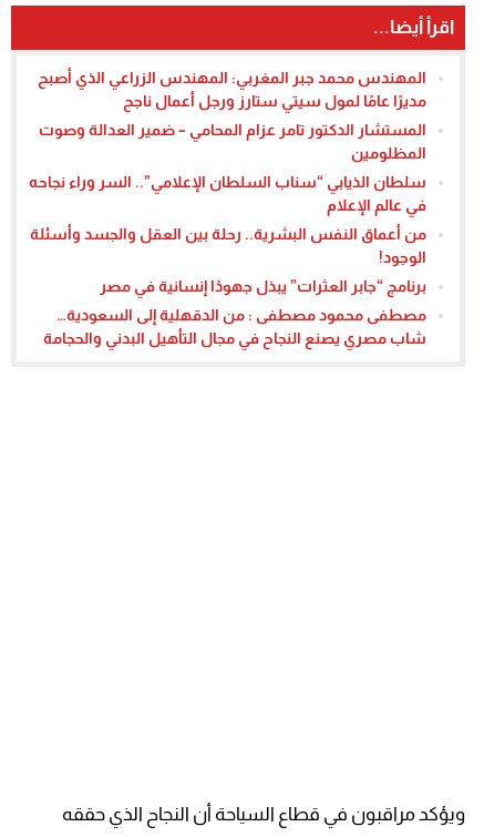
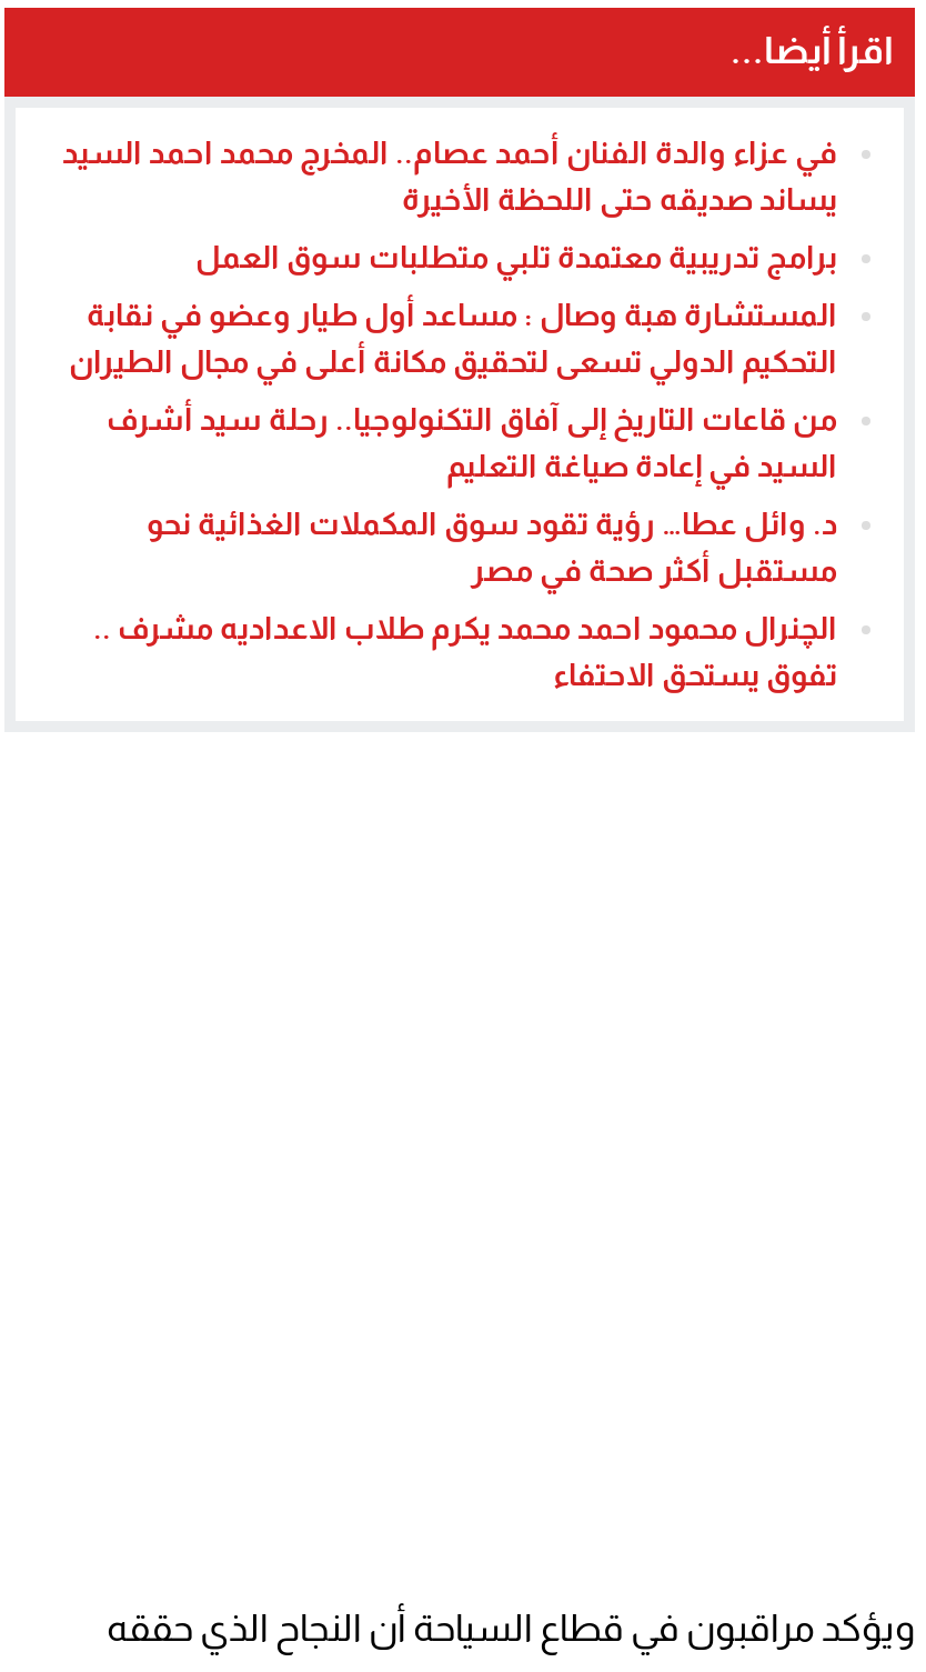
[38,69,426,110] المهندس محمد جبر المغربي: المهندس الزراعي الذي أصبح | مديرًا عامًا لمول سيتي ستارز ورجل أعمال ناجح -> [62,134,837,216] في عزاء والدة الفنان أحمد عصام.. المخرج محمد احمد السيد | يساند صديقه حتى اللحظة الأخيرة
[39,121,426,162] المستشار الدكتور تامر عزام المحامي – ضمير العدالة وصوت | المظلومين -> [195,239,837,274] برامج تدريبية معتمدة تلبي متطلبات سوق العمل
[29,173,426,214] سلطان الذيابي “سناب السلطان الإعلامي”.. السر وراء نجاحه | في عالم الإعلام -> [69,296,837,379] المستشارة هبة وصال : مساعد أول طيار وعضو في نقابة | التحكيم الدولي تسعى لتحقيق مكانة أعلى في مجال الطيران
[30,225,426,266] من أعماق النفس البشرية.. رحلة بين العقل والجسد وأسئلة | الوجود! -> [107,401,837,483] من قاعات التاريخ إلى آفاق التكنولوجيا.. رحلة سيد أشرف | السيد في إعادة صياغة التعليم
[100,277,426,295] برنامج “جابر العثرات” يبذل جهودًا إنسانية في مصر -> [147,505,837,587] د. وائل عطا… رؤية تقود سوق المكملات الغذائية نحو | مستقبل أكثر صحة في مصر
[43,306,426,347] مصطفى محمود مصطفى : من الدقهلية إلى السعودية… | شاب مصري يصنع النجاح في مجال التأهيل البدني والحجامة -> [93,610,837,692] الچنرال محمود احمد محمد يكرم طلاب الاعداديه مشرف .. | تفوق يستحق الاحتفاء

